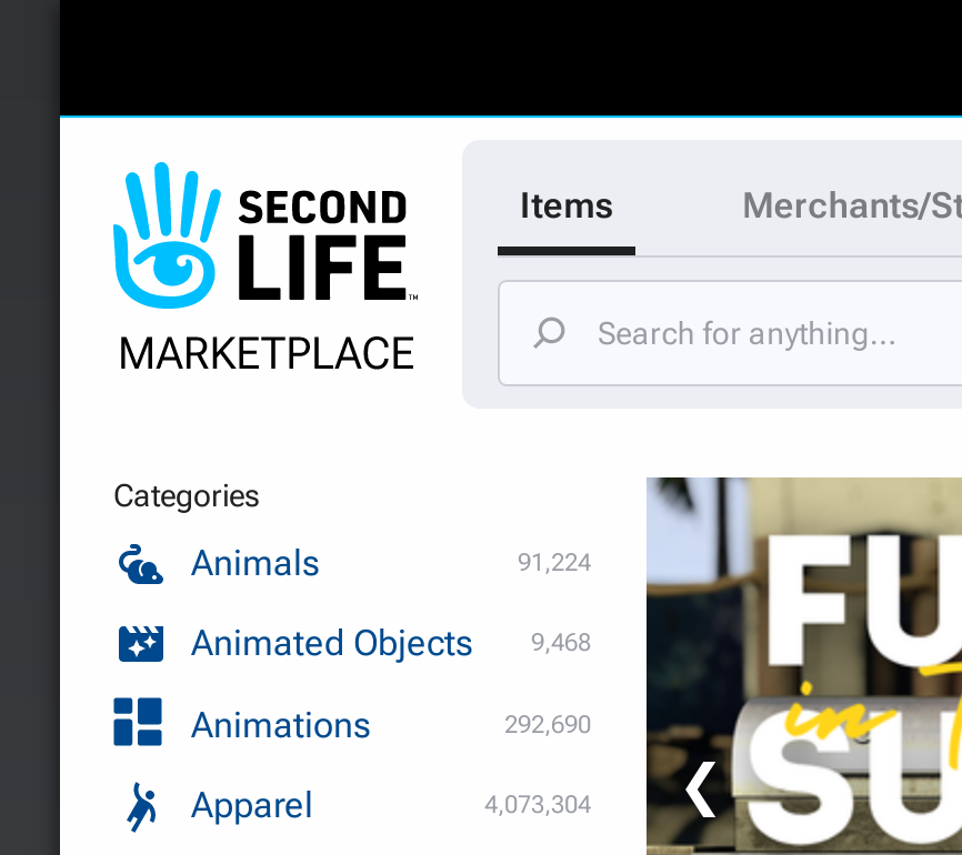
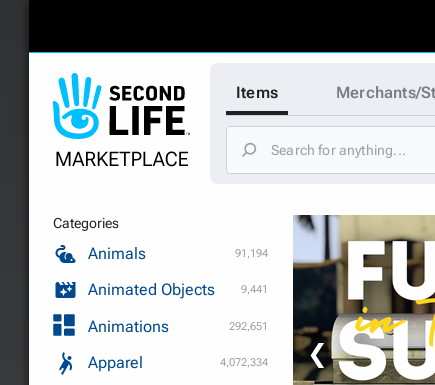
[518,549,591,577] 91,224 -> [235,247,268,260] 91,194
[191,622,591,664] Animated Objects 9,468 -> [88,280,268,299] Animated Objects 9,441
[504,710,591,738] 292,690 -> [229,319,268,332] 292,651
[484,791,591,819] 4,073,304 -> [220,356,268,369] 4,072,334

